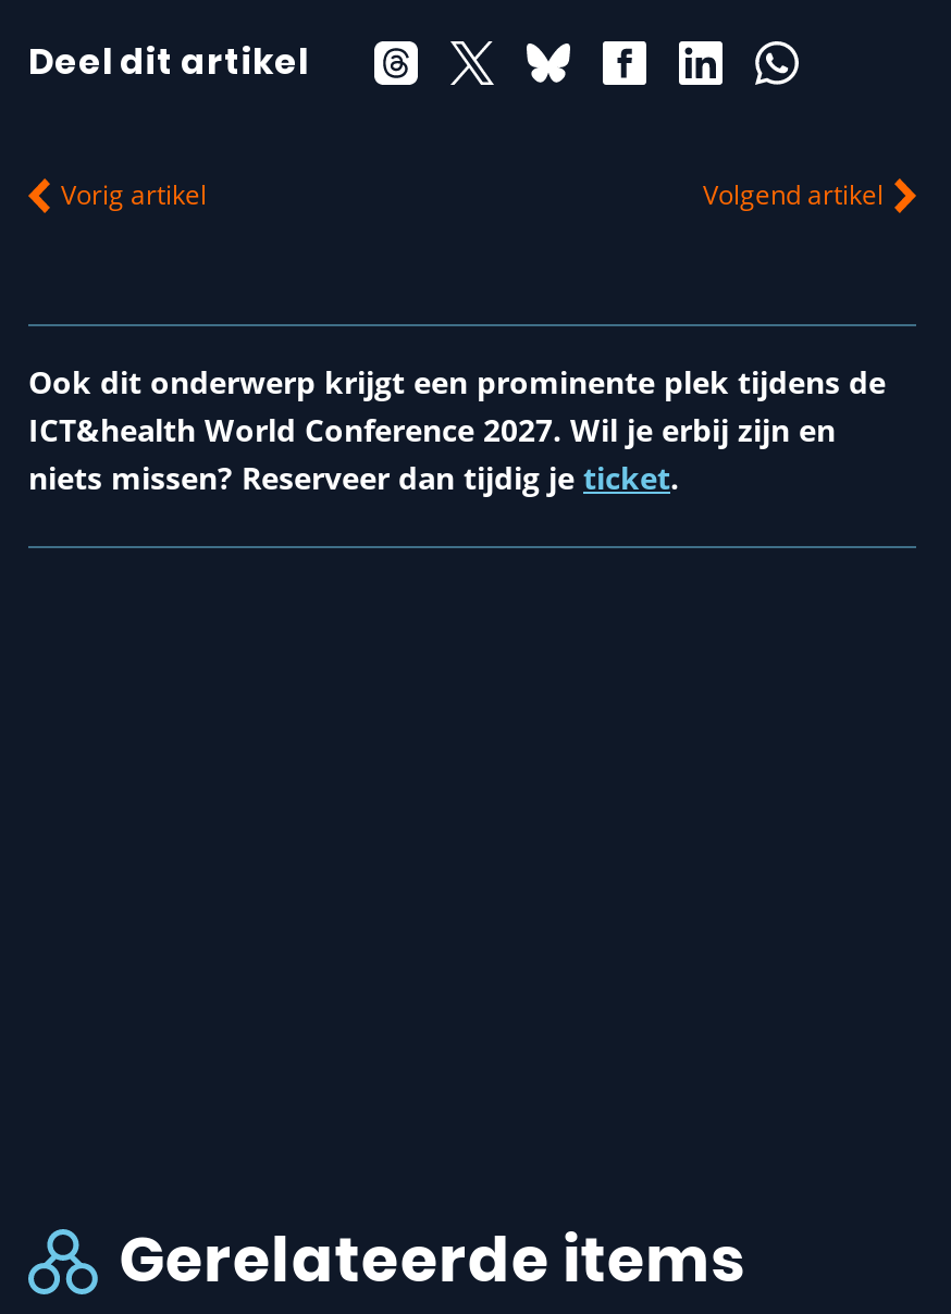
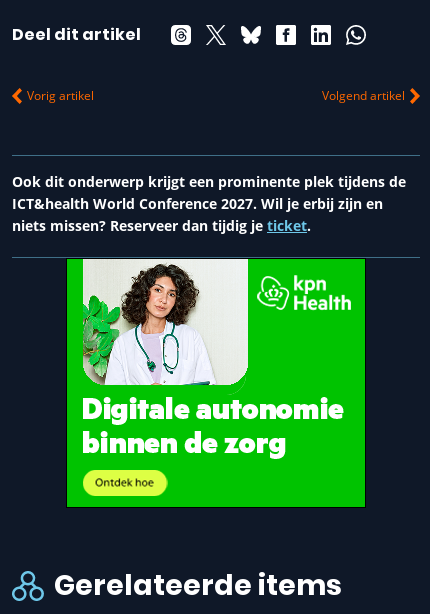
none -> [66,258,366,508] [image]

